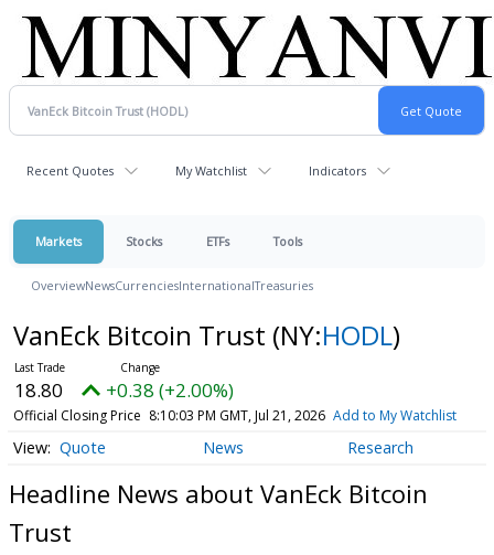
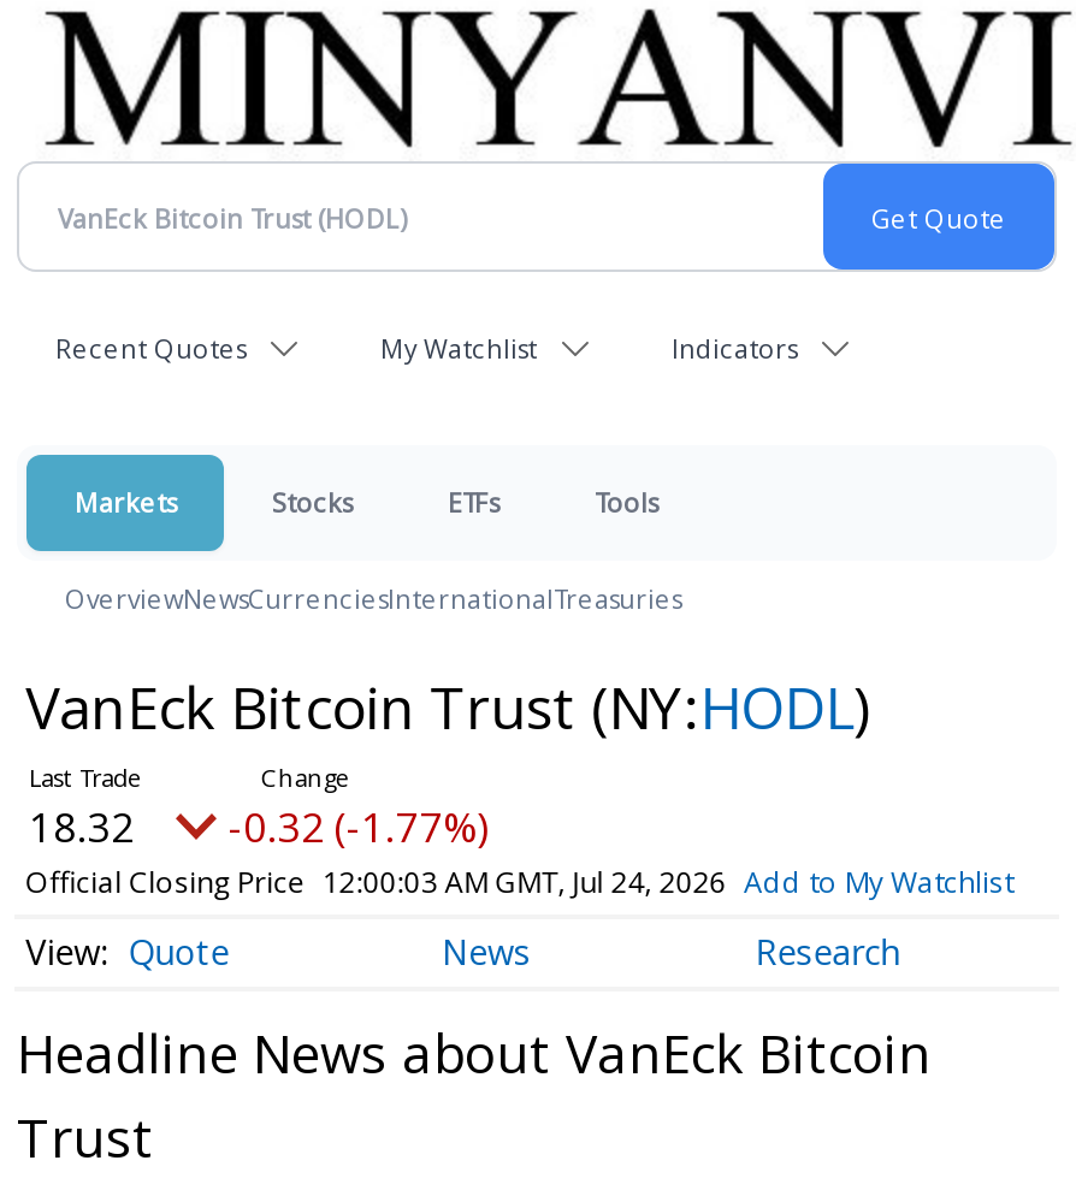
[14,377,63,403] 18.80 -> [29,799,135,854] 18.32
[106,377,234,403] +0.38 (+2.00%) -> [229,799,489,854] -0.32 (-1.77%)
[13,406,457,425] Official Closing Price 8:10:03 PM GMT, Jul 21, 2026 Add to My Watchlist -> [26,862,1013,902] Official Closing Price 12:00:03 AM GMT, Jul 24, 2026 Add to My Watchlist

